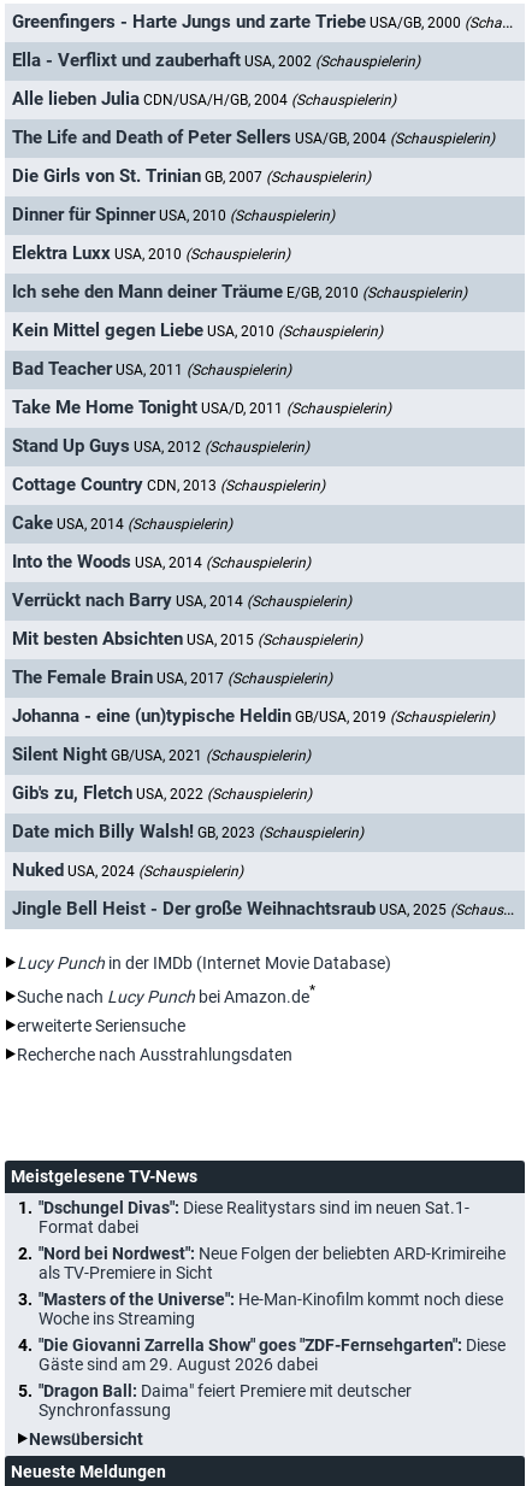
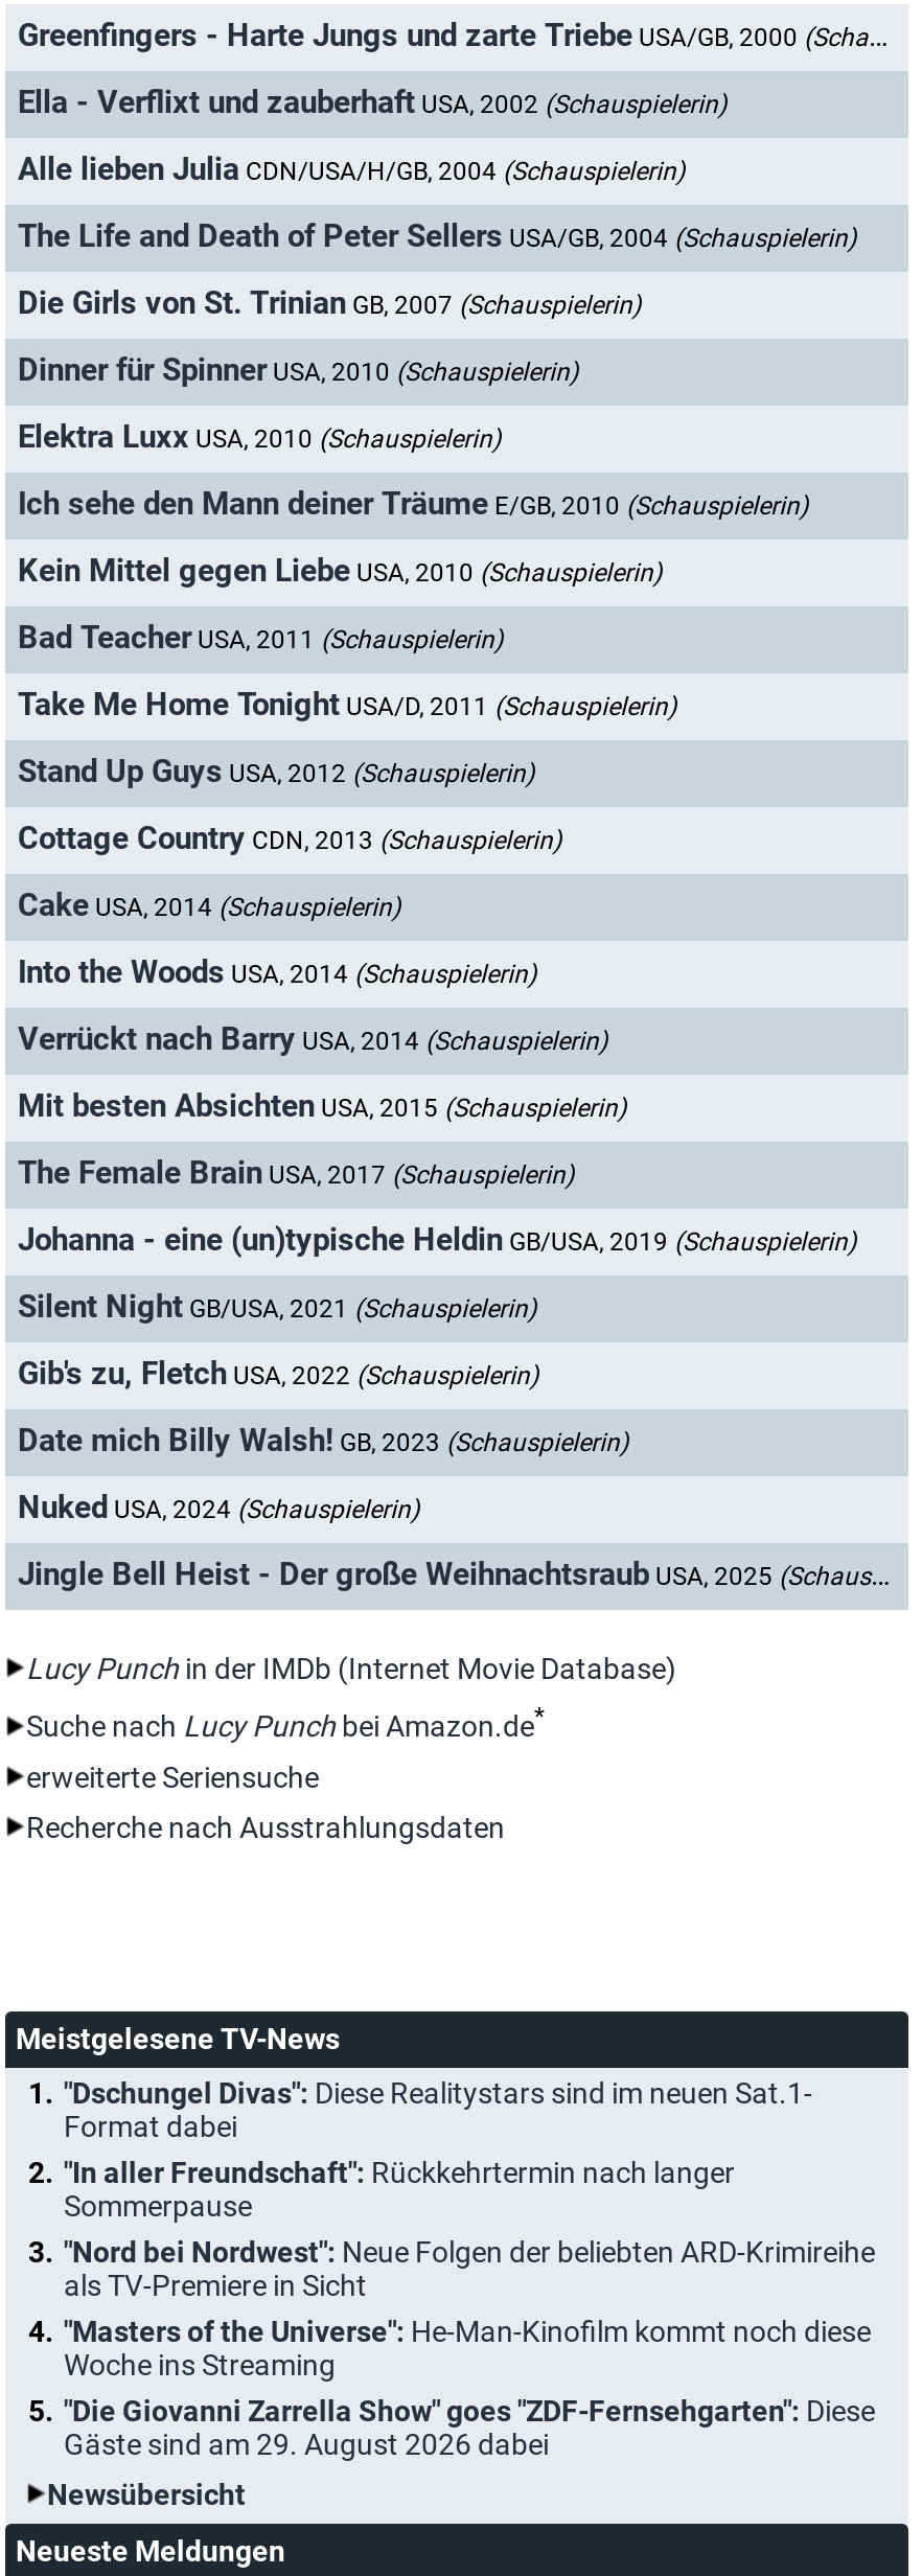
none -> [64,2155,735,2222] "In aller Freundschaft": Rückkehrtermin nach langer | Sommerpause
moved [39,1243,506,1374] -> [64,2235,875,2460]: "Nord bei Nordwest": Neue Folgen der beliebten ARD-Krimireihe | als TV-Premiere in Sicht | "Masters of the Universe": He-Man-Kinofilm kommt noch diese | Woche ins Streaming | "Die Giovanni Zarrella Show" goes "ZDF-Fernsehgarten": Diese | Gäste sind am 29. August 2026 dabei
[39,1381,412,1419] "Dragon Ball: Daima" feiert Premiere mit deutscher | Synchronfassung -> none

